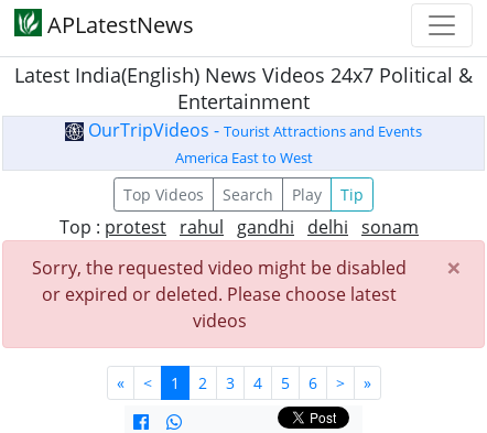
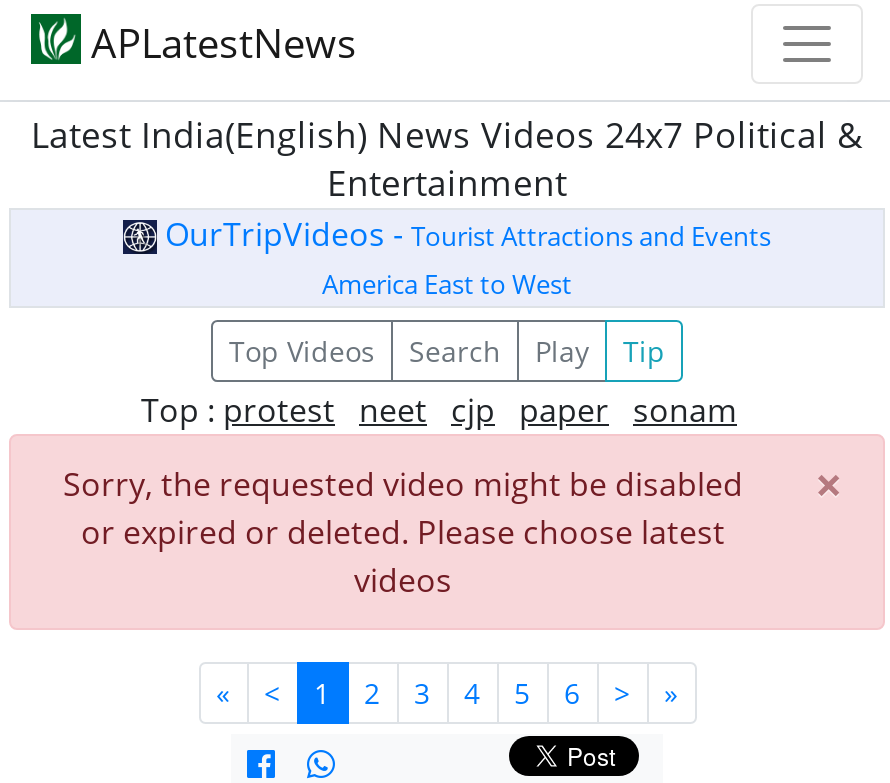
[59,215,419,239] Top : protest rahul gandhi delhi sonam -> [141,388,737,432] Top : protest neet cjp paper sonam

